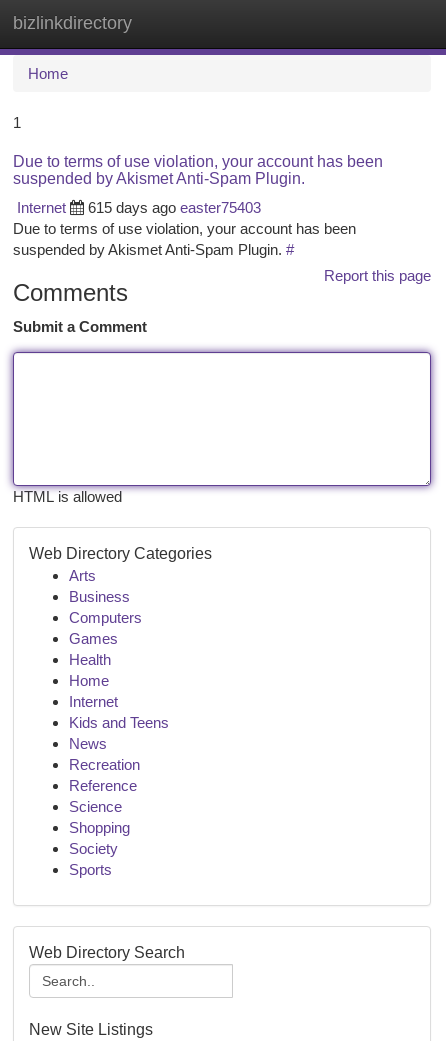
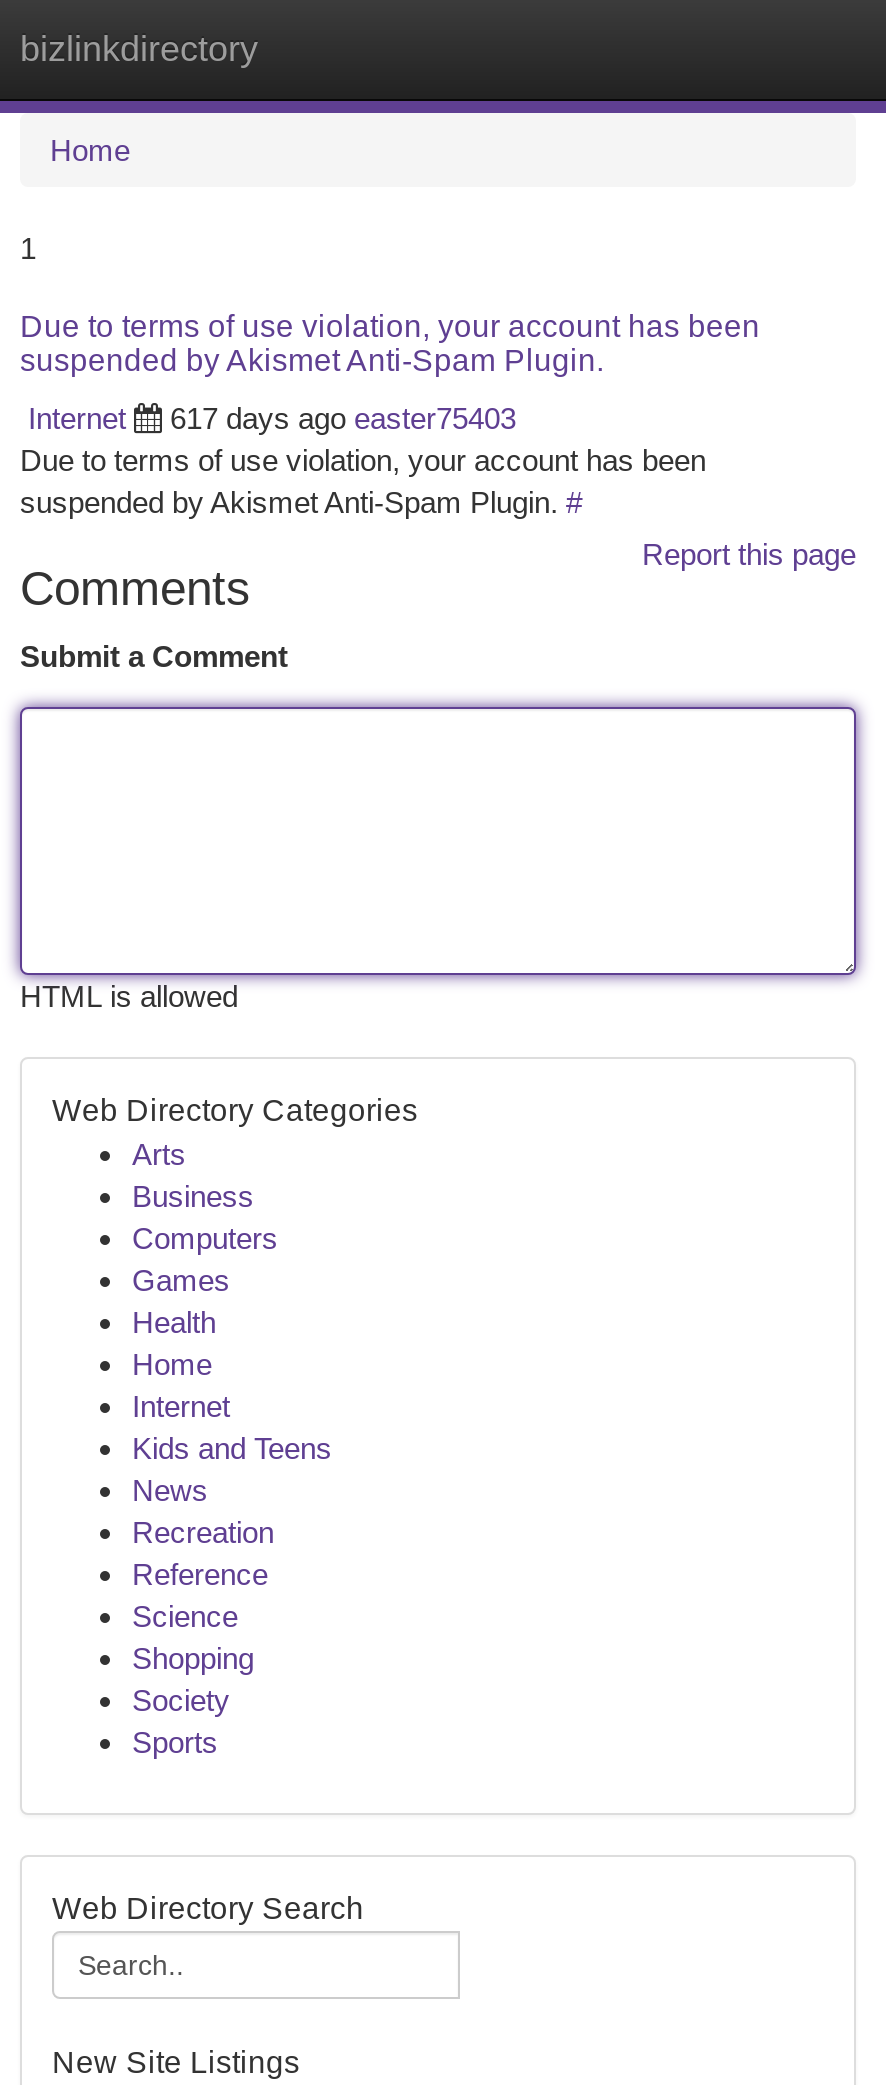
[88,199,261,216] 615 days ago easter75403 -> [170,401,516,435] 617 days ago easter75403

